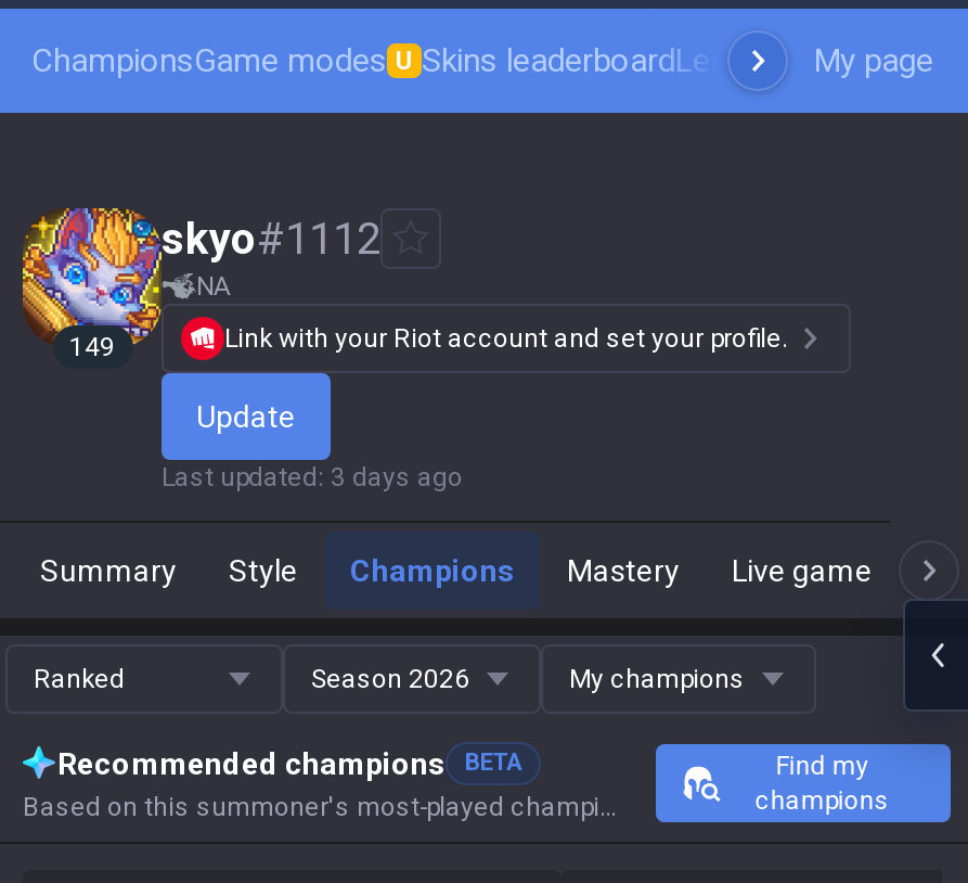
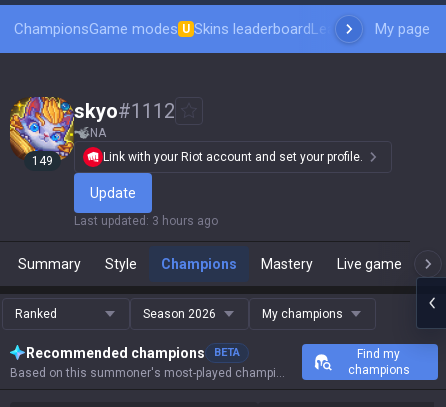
[162,462,463,492] Last updated: 3 days ago -> [74,214,218,228] Last updated: 3 hours ago

